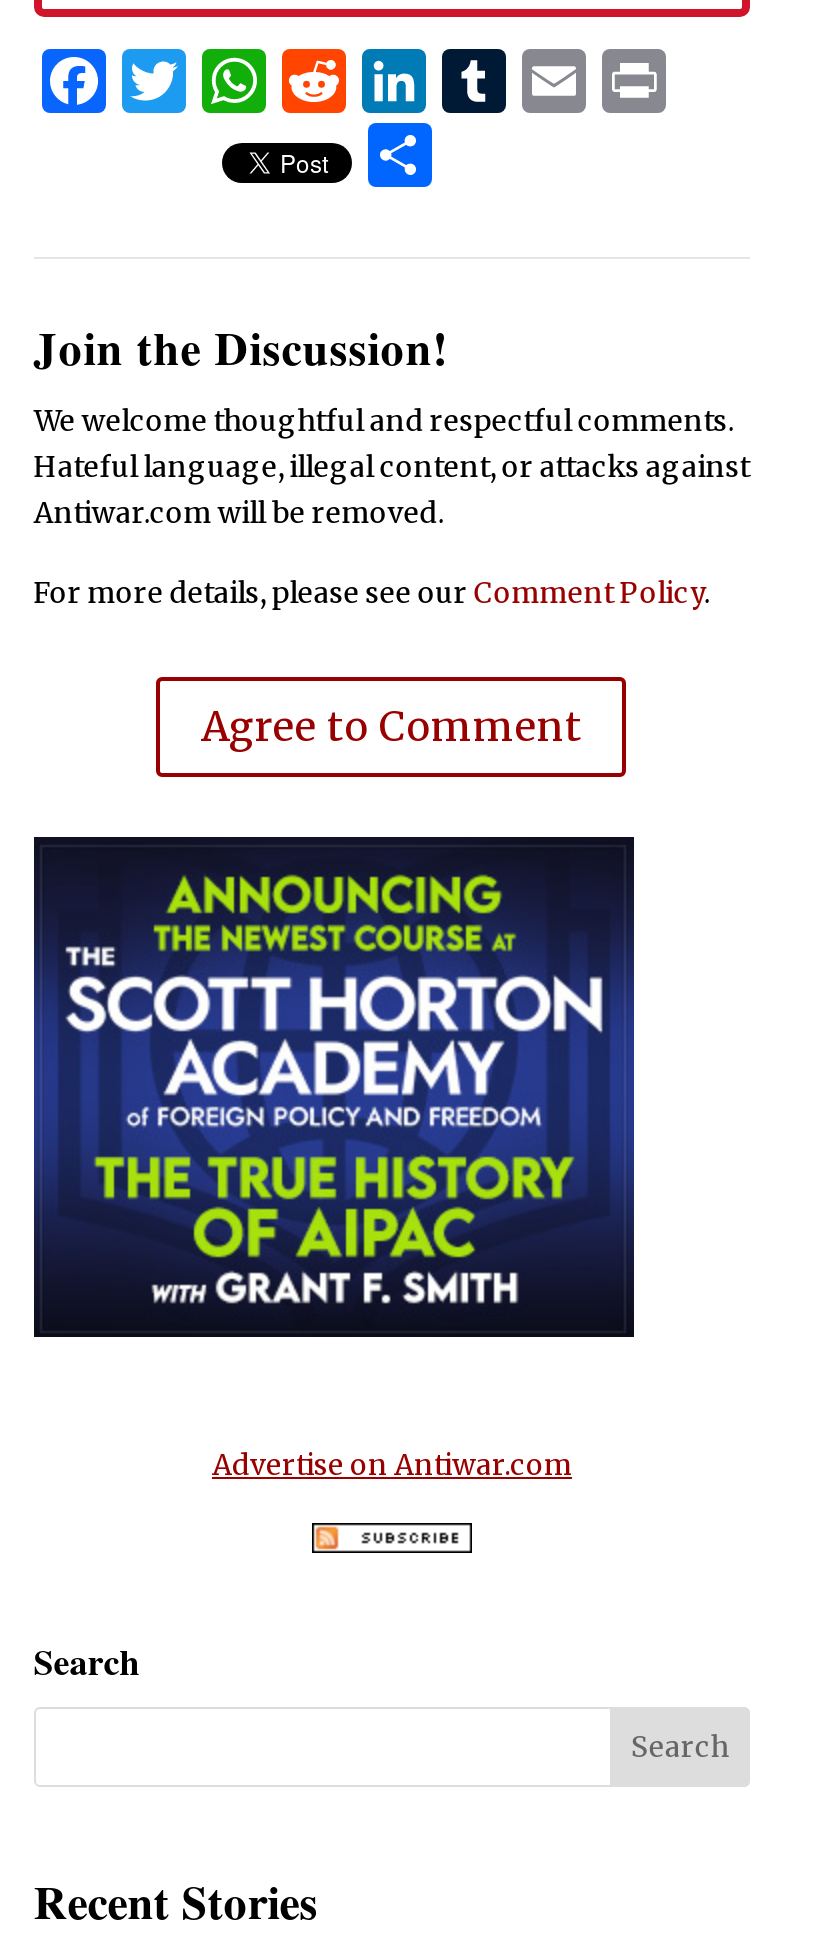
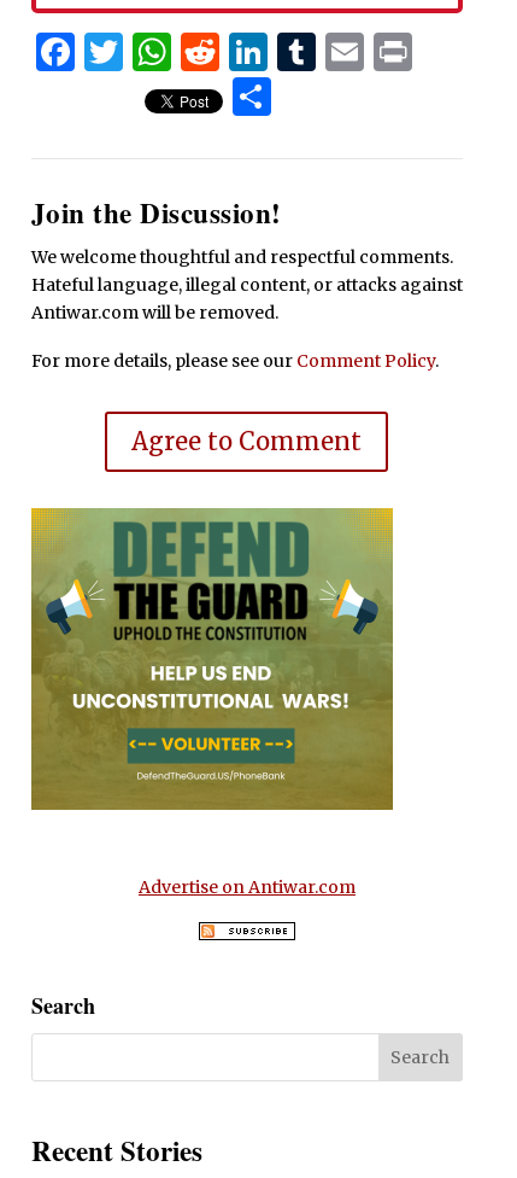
[32,835,636,1339] [image] -> [30,507,394,811] [image]

